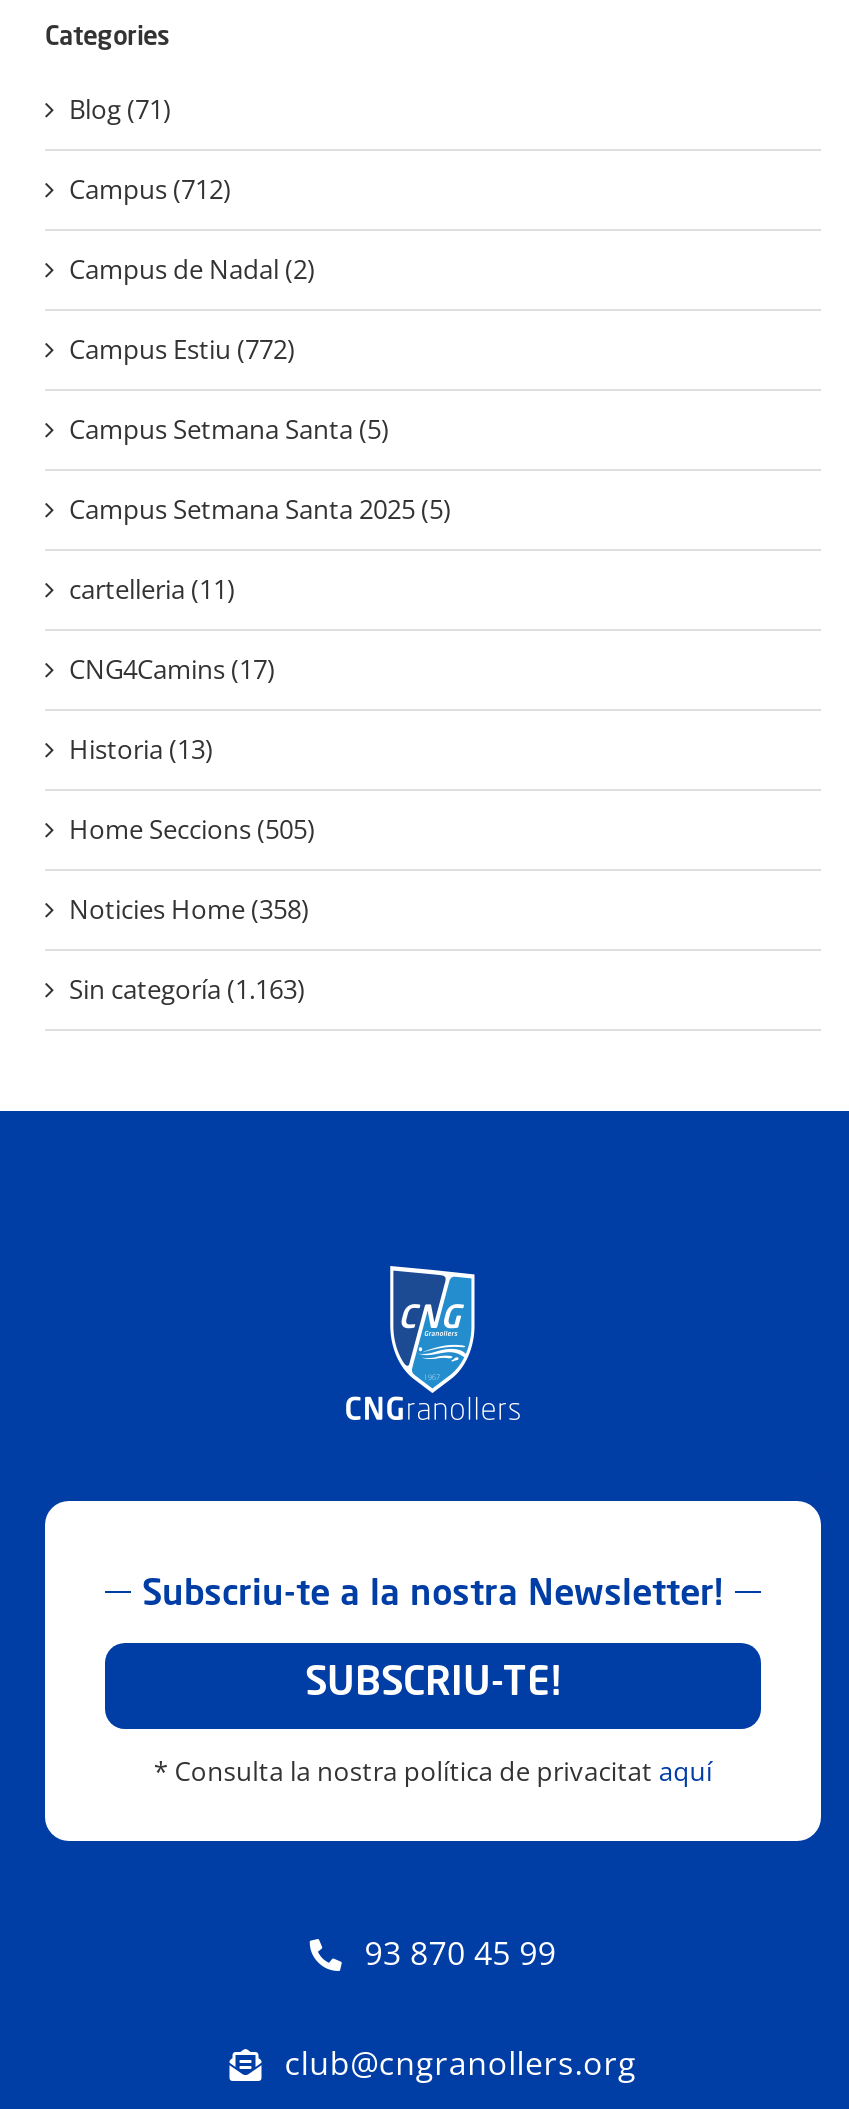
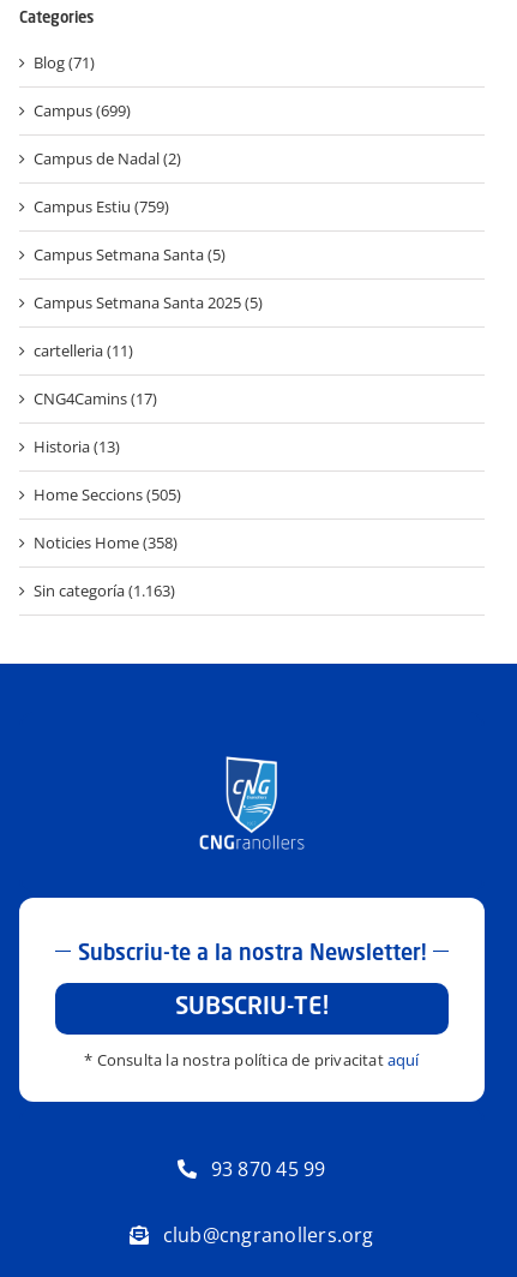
[69,172,231,208] Campus (712) -> [34,99,131,121] Campus (699)
[69,332,295,368] Campus Estiu (772) -> [34,195,169,217] Campus Estiu (759)

